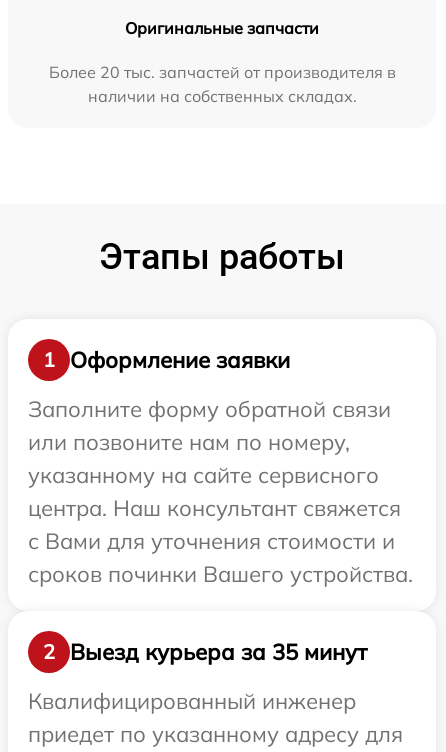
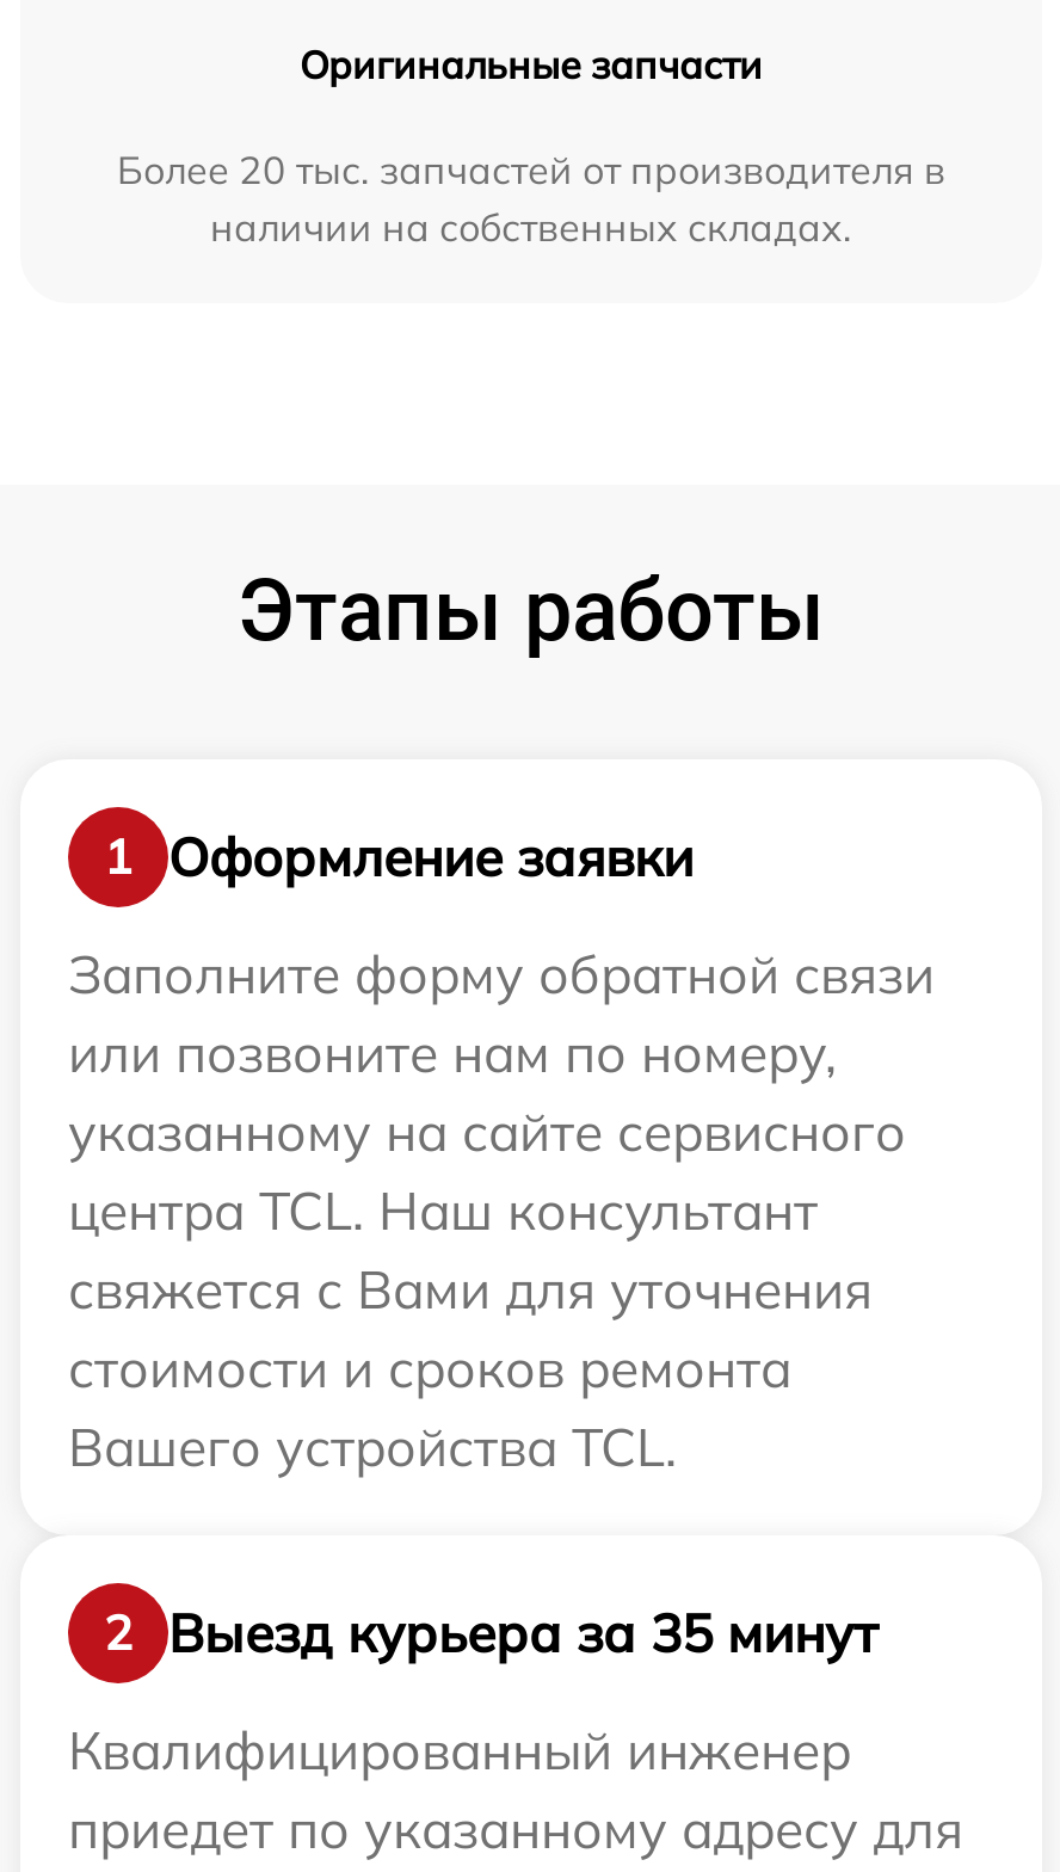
[28,494,413,588] центра. Наш консультант свяжется | с Вами для уточнения стоимости и | сроков починки Вашего устройства. -> [68,1178,873,1481] центра TCL. Наш консультант | свяжется с Вами для уточнения | стоимости и сроков ремонта | Вашего устройства TCL.

